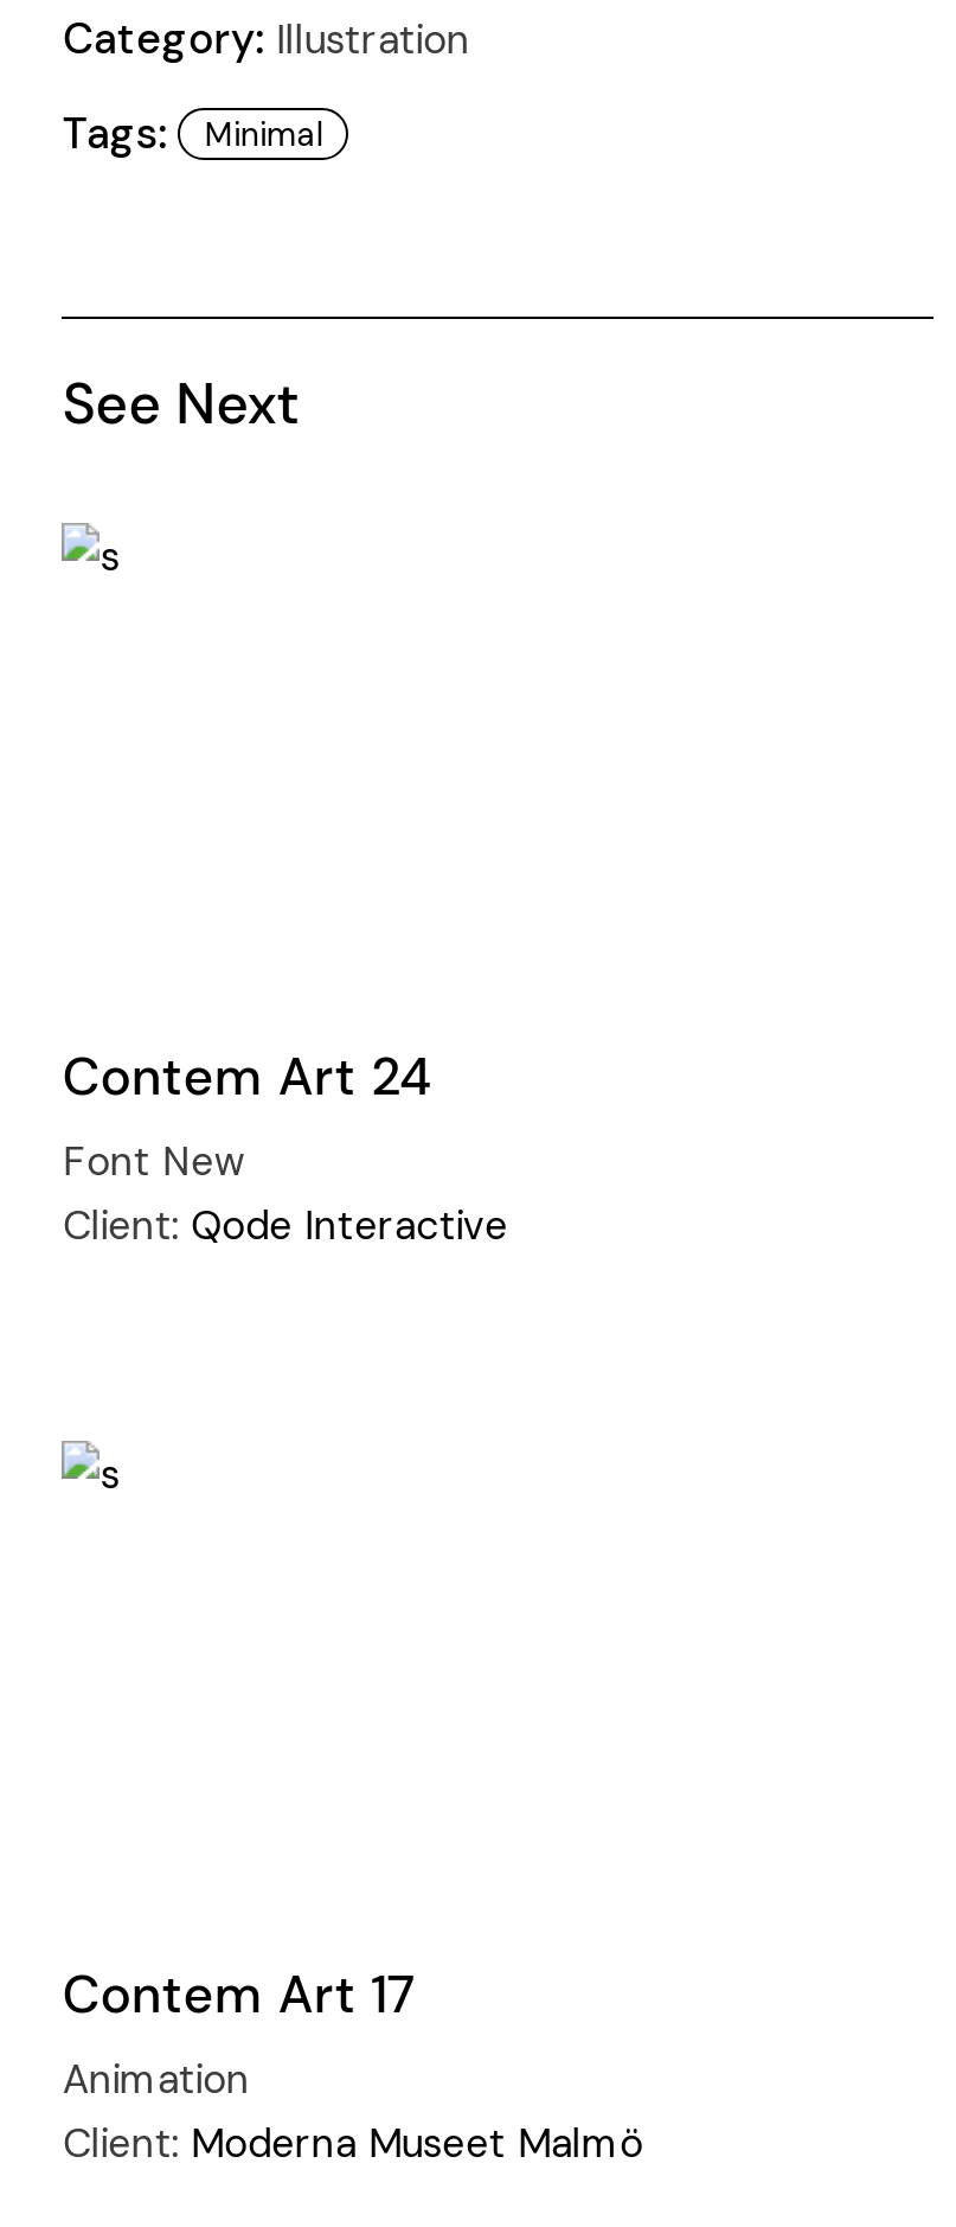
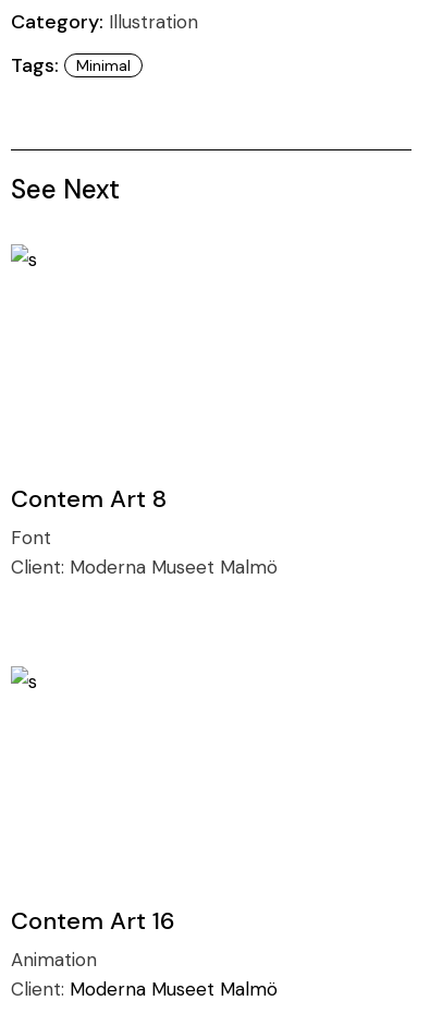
[62,1042,508,1251] Contem Art 24 | Font New | Client: Qode Interactive -> [11,483,278,579] Contem Art 8 | Font | Client: Moderna Museet Malmö
[62,1960,415,2028] Contem Art 17 -> [11,905,176,936] Contem Art 16

